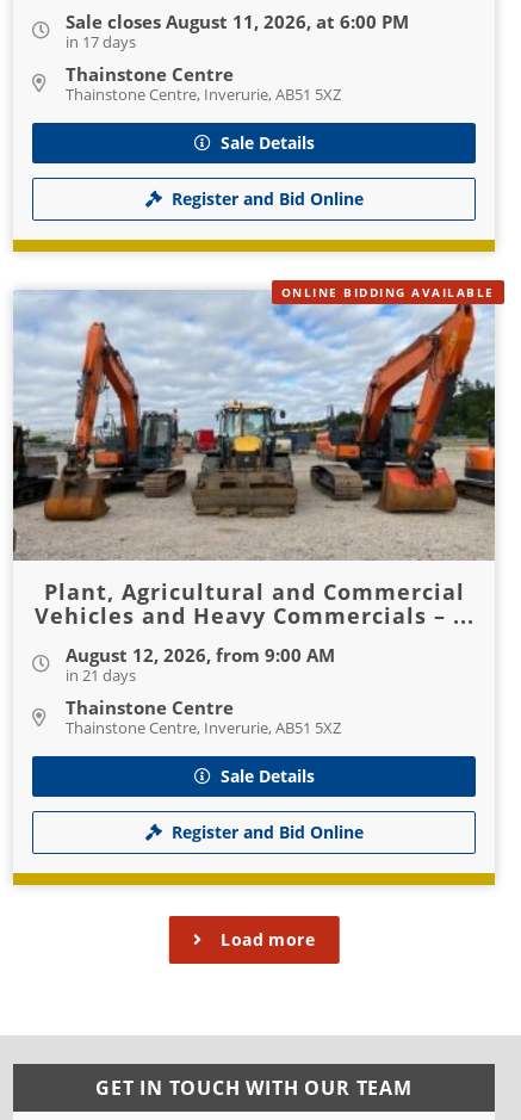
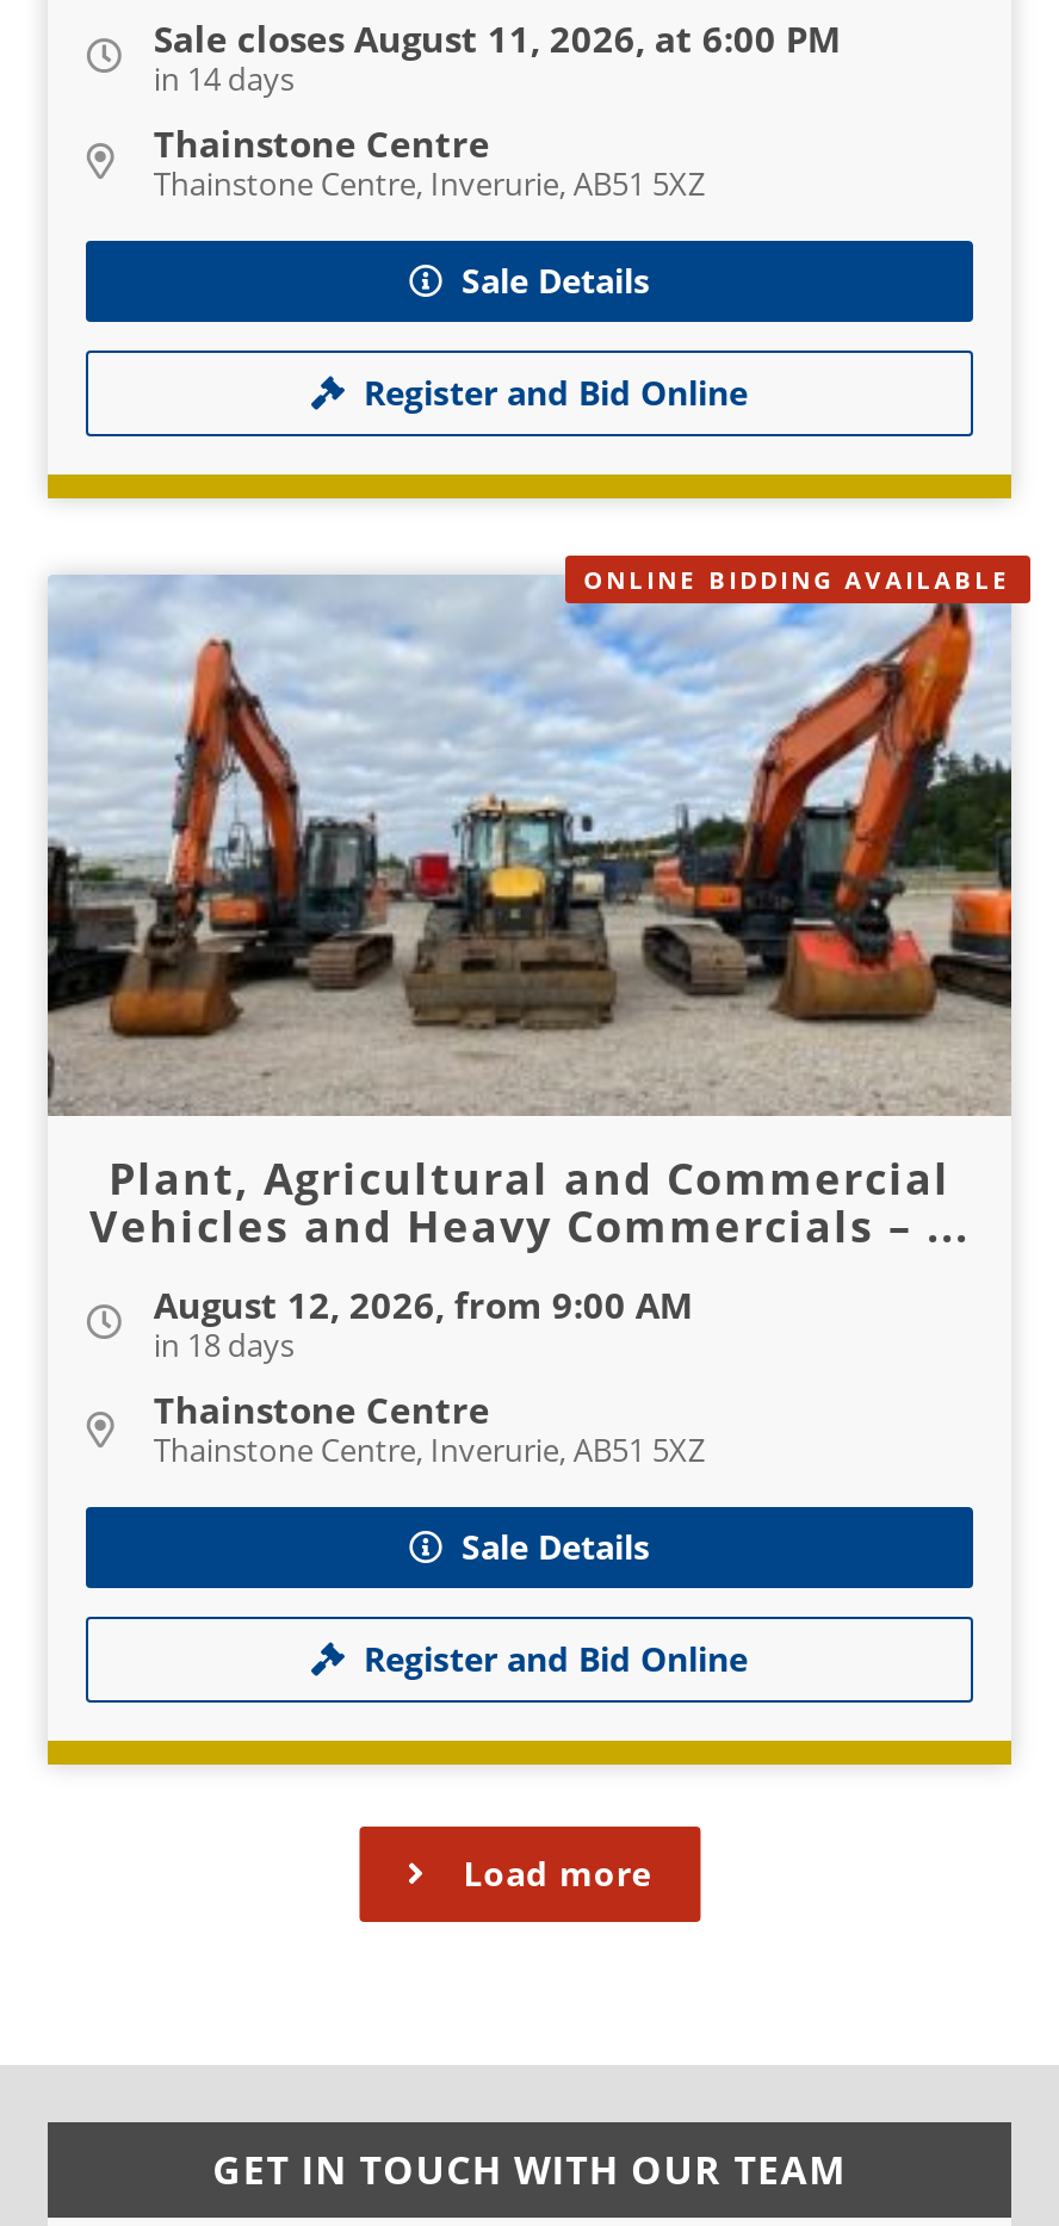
[66,31,136,52] in 17 days -> [154,57,294,100] in 14 days
[66,665,136,686] in 21 days -> [154,1324,294,1367] in 18 days

